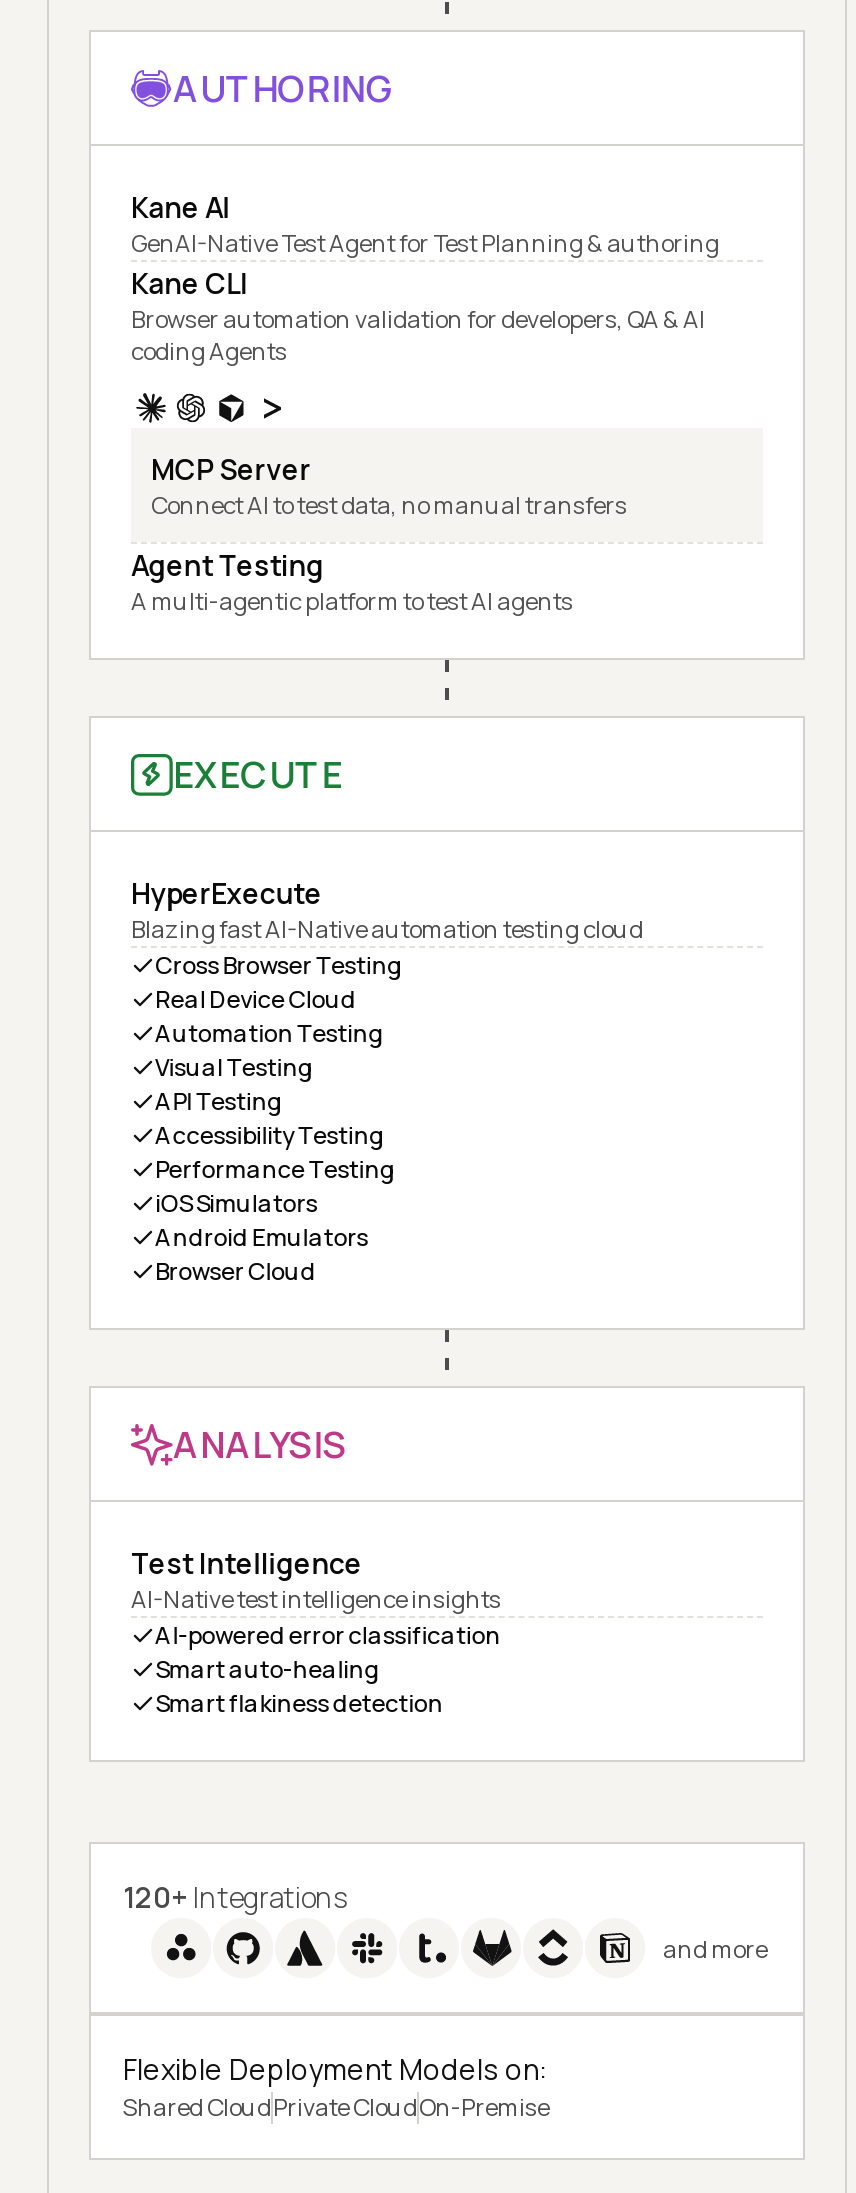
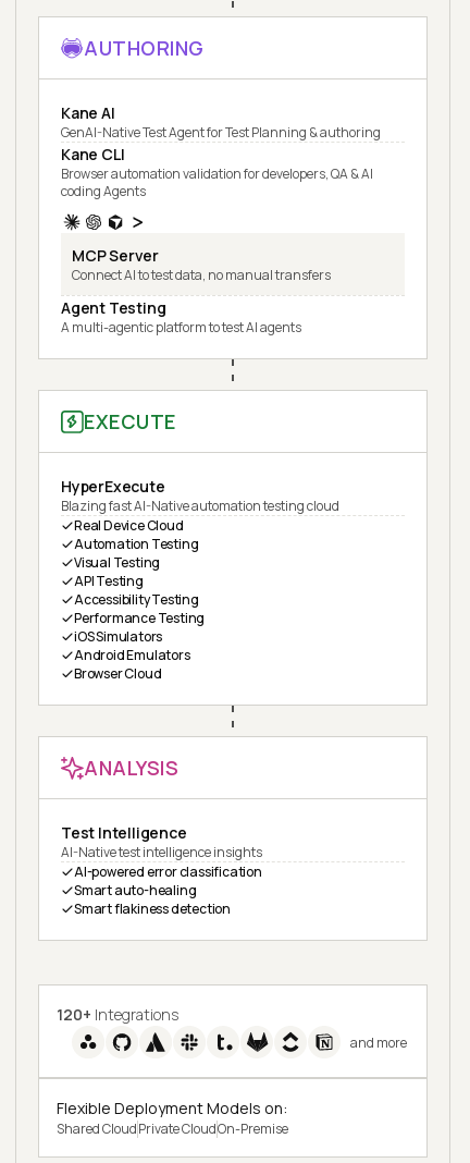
[155,948,403,982] Cross Browser Testing -> none

